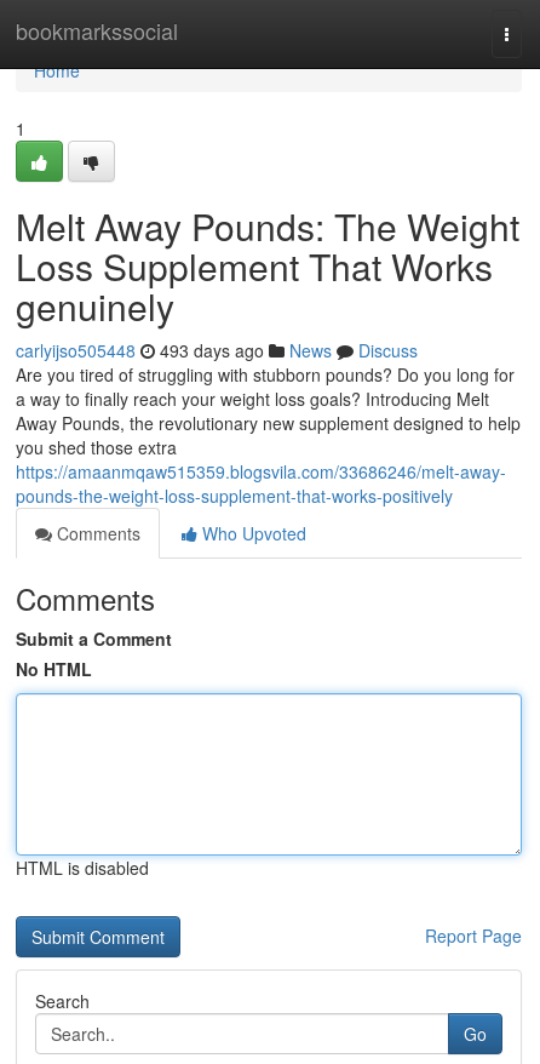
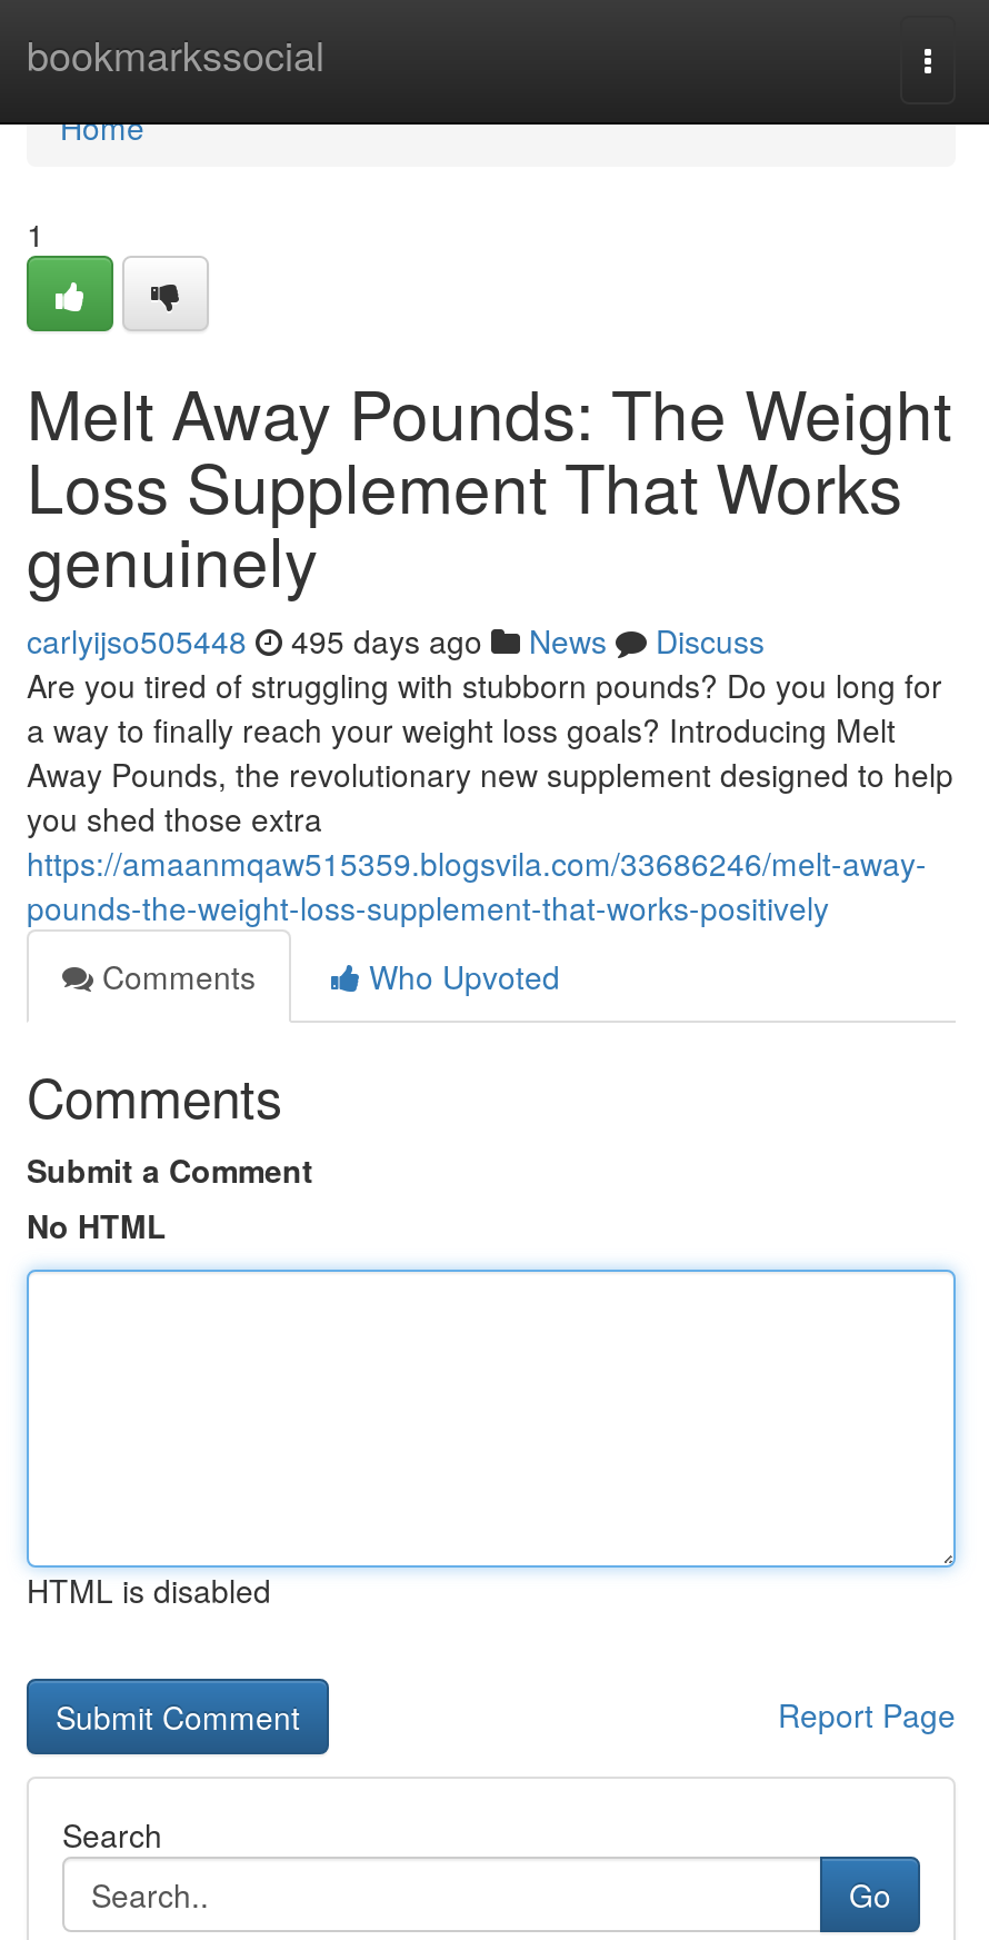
[16,338,418,362] carlyijso505448 493 days ago News Discuss -> [27,618,765,663] carlyijso505448 495 days ago News Discuss

